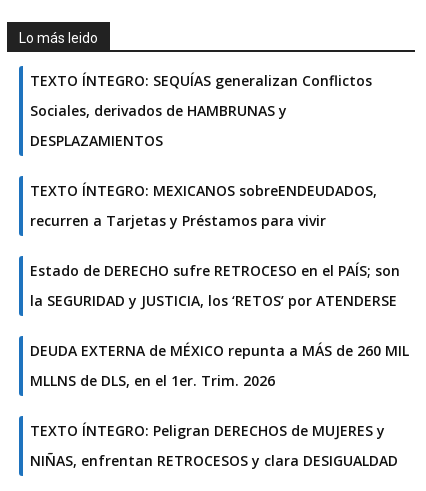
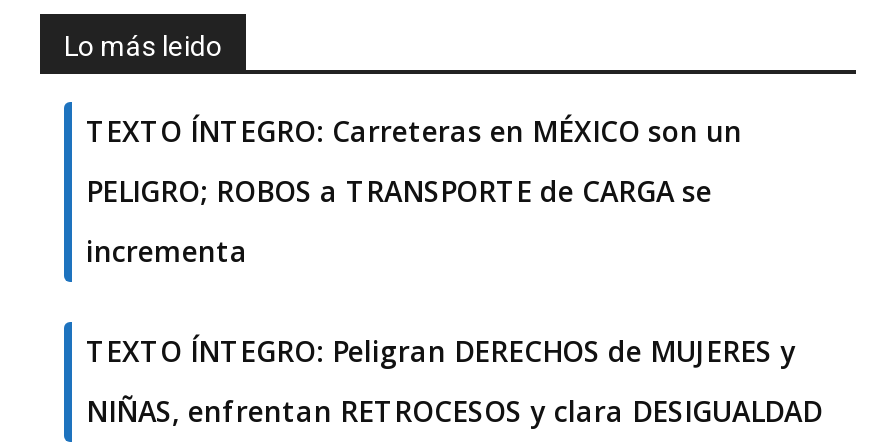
[30,71,409,390] TEXTO ÍNTEGRO: SEQUÍAS generalizan Conflictos | Sociales, derivados de HAMBRUNAS y | DESPLAZAMIENTOS | TEXTO ÍNTEGRO: MEXICANOS sobreENDEUDADOS, | recurren a Tarjetas y Préstamos para vivir | Estado de DERECHO sufre RETROCESO en el PAÍS; son | la SEGURIDAD y JUSTICIA, los ‘RETOS’ por ATENDERSE | DEUDA EXTERNA de MÉXICO repunta a MÁS de 260 MIL | MLLNS de DLS, en el 1er. Trim. 2026 -> [86,113,742,271] TEXTO ÍNTEGRO: Carreteras en MÉXICO son un | PELIGRO; ROBOS a TRANSPORTE de CARGA se | incrementa

